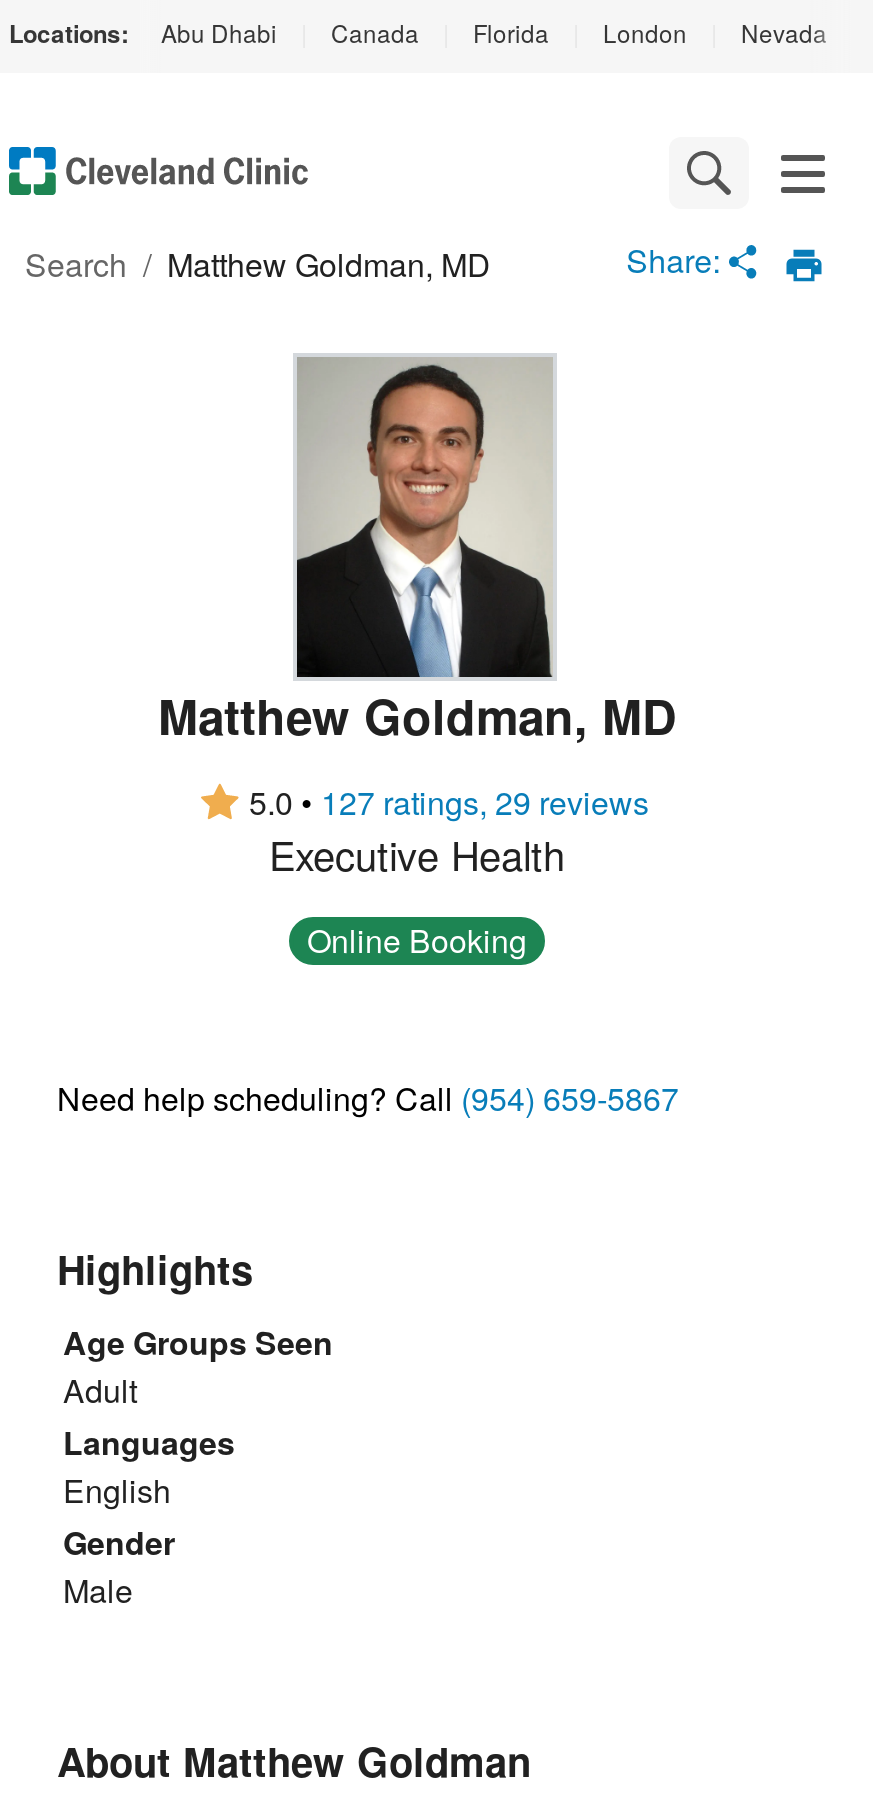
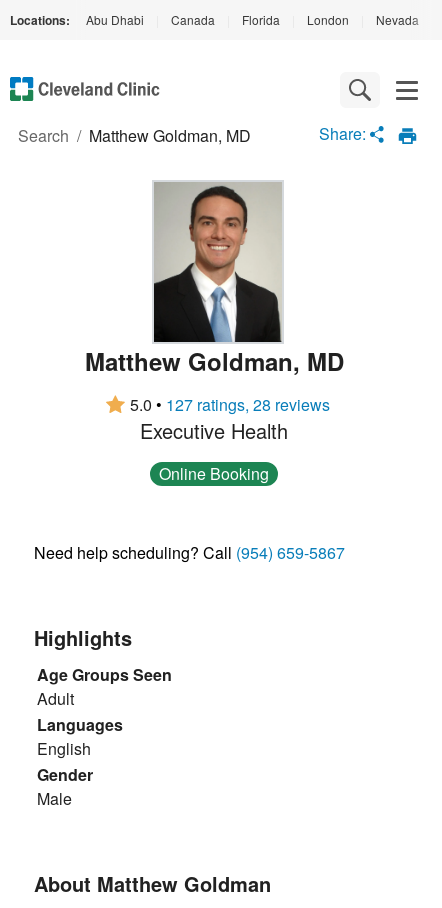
[249,779,649,825] 5.0 • 127 ratings, 29 reviews -> [130,393,330,416] 5.0 • 127 ratings, 28 reviews

